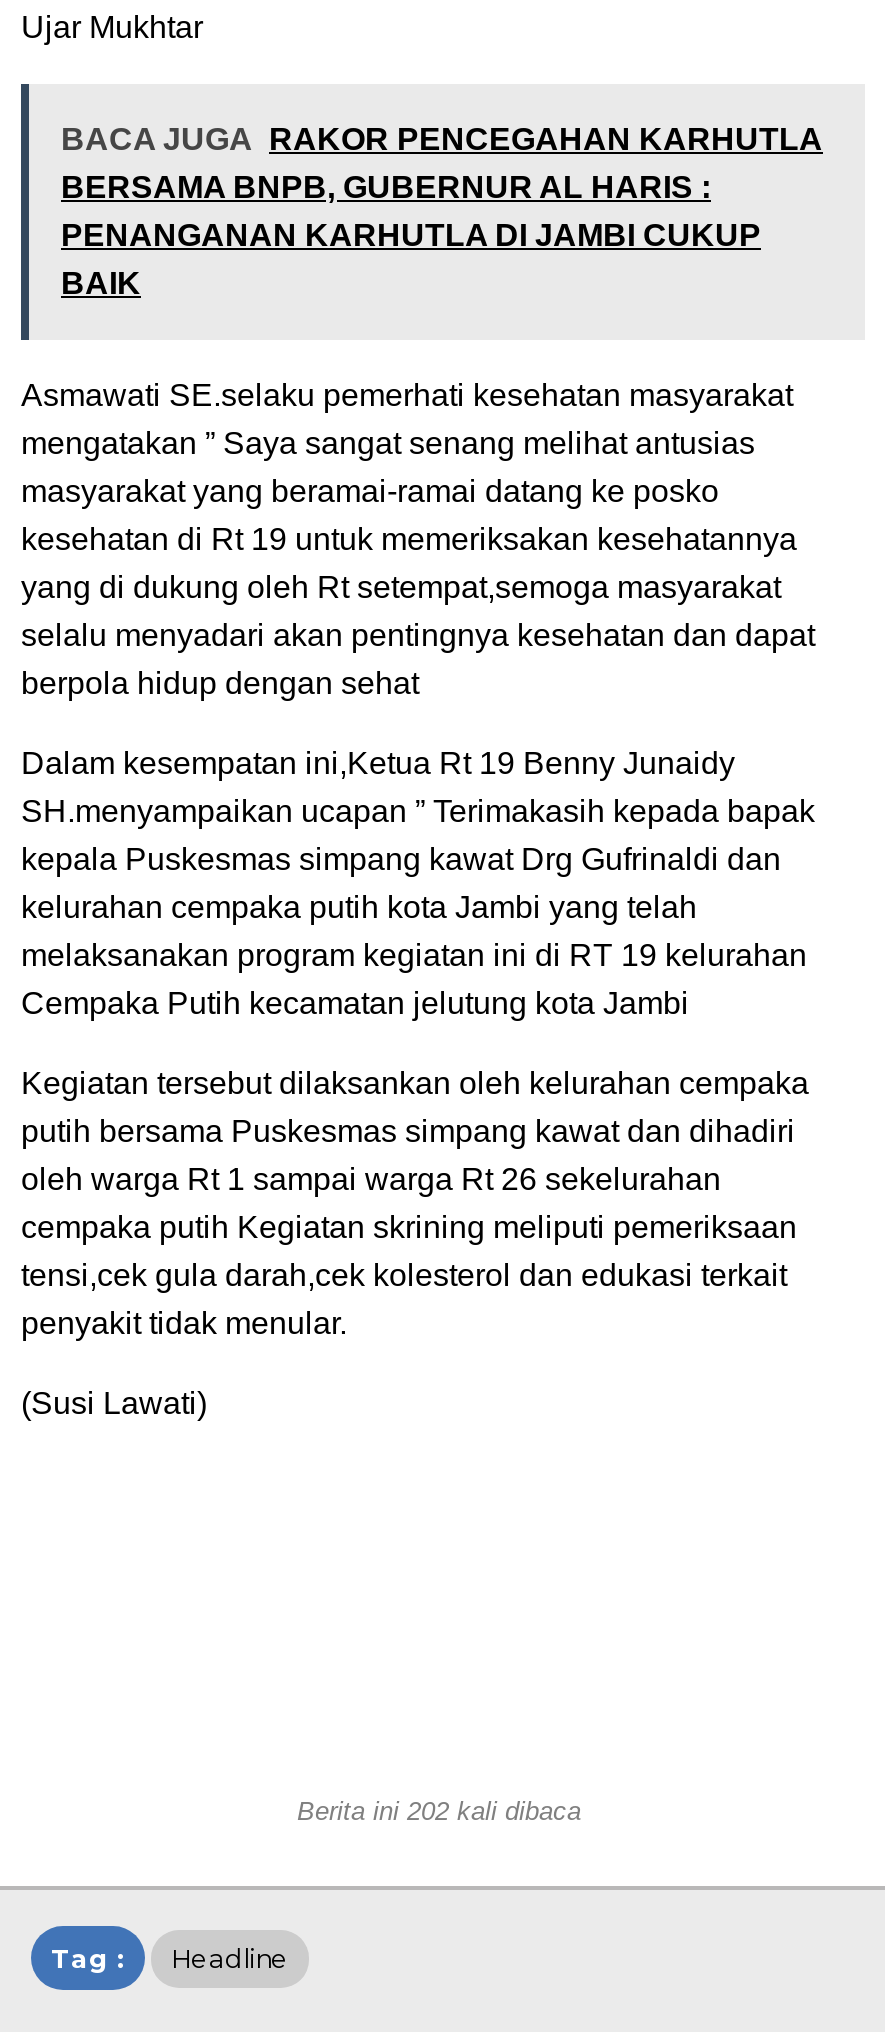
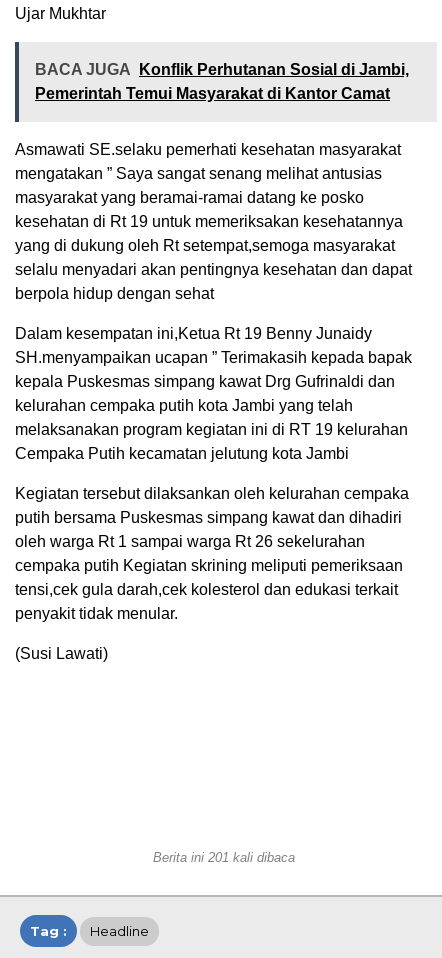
[61,122,823,300] BACA JUGA RAKOR PENCEGAHAN KARHUTLA | BERSAMA BNPB, GUBERNUR AL HARIS : | PENANGANAN KARHUTLA DI JAMBI CUKUP | BAIK -> [35,61,409,102] BACA JUGA Konflik Perhutanan Sosial di Jambi, | Pemerintah Temui Masyarakat di Kantor Camat
[297,1796,581,1826] Berita ini 202 kali dibaca -> [153,850,295,865] Berita ini 201 kali dibaca

